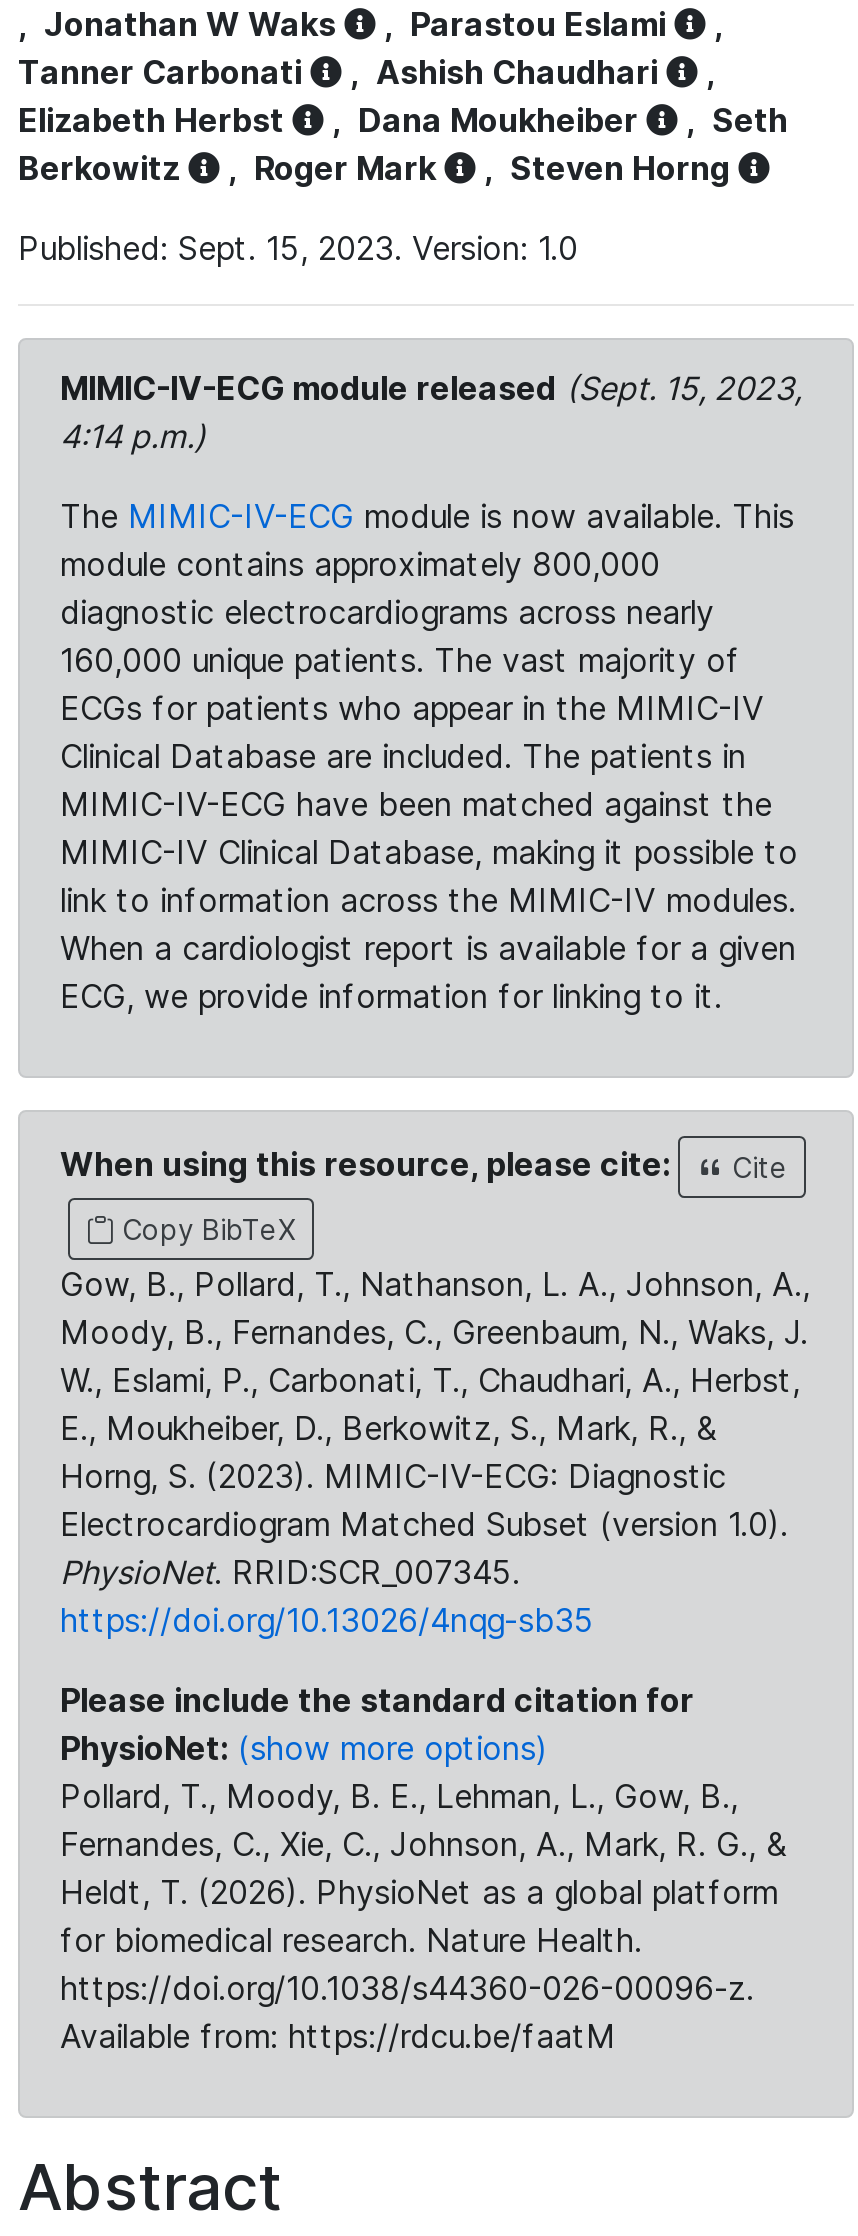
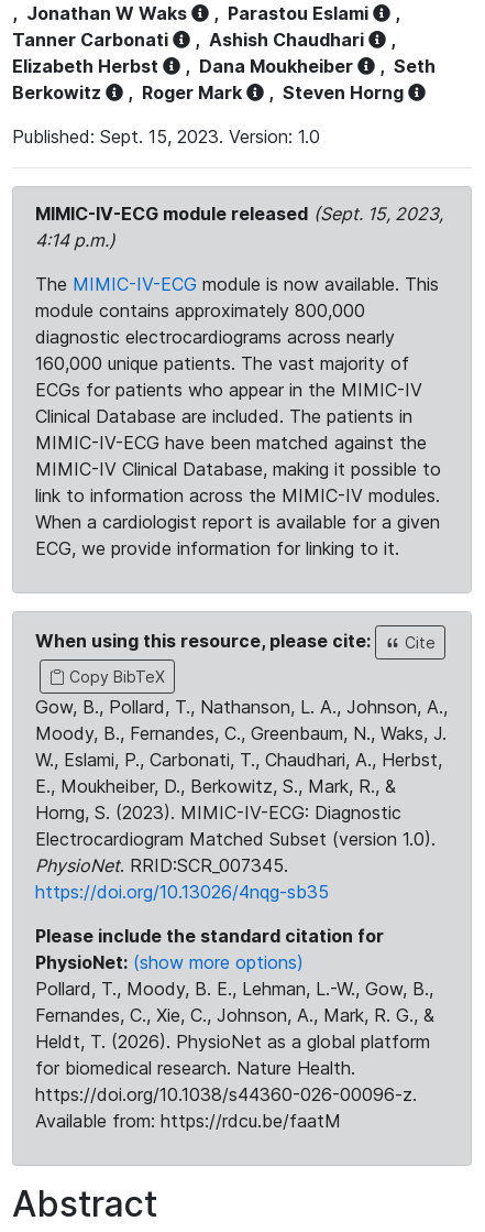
[60,1776,738,1816] Pollard, T., Moody, B. E., Lehman, L., Gow, B., -> [35,978,433,1000] Pollard, T., Moody, B. E., Lehman, L.-W., Gow, B.,

